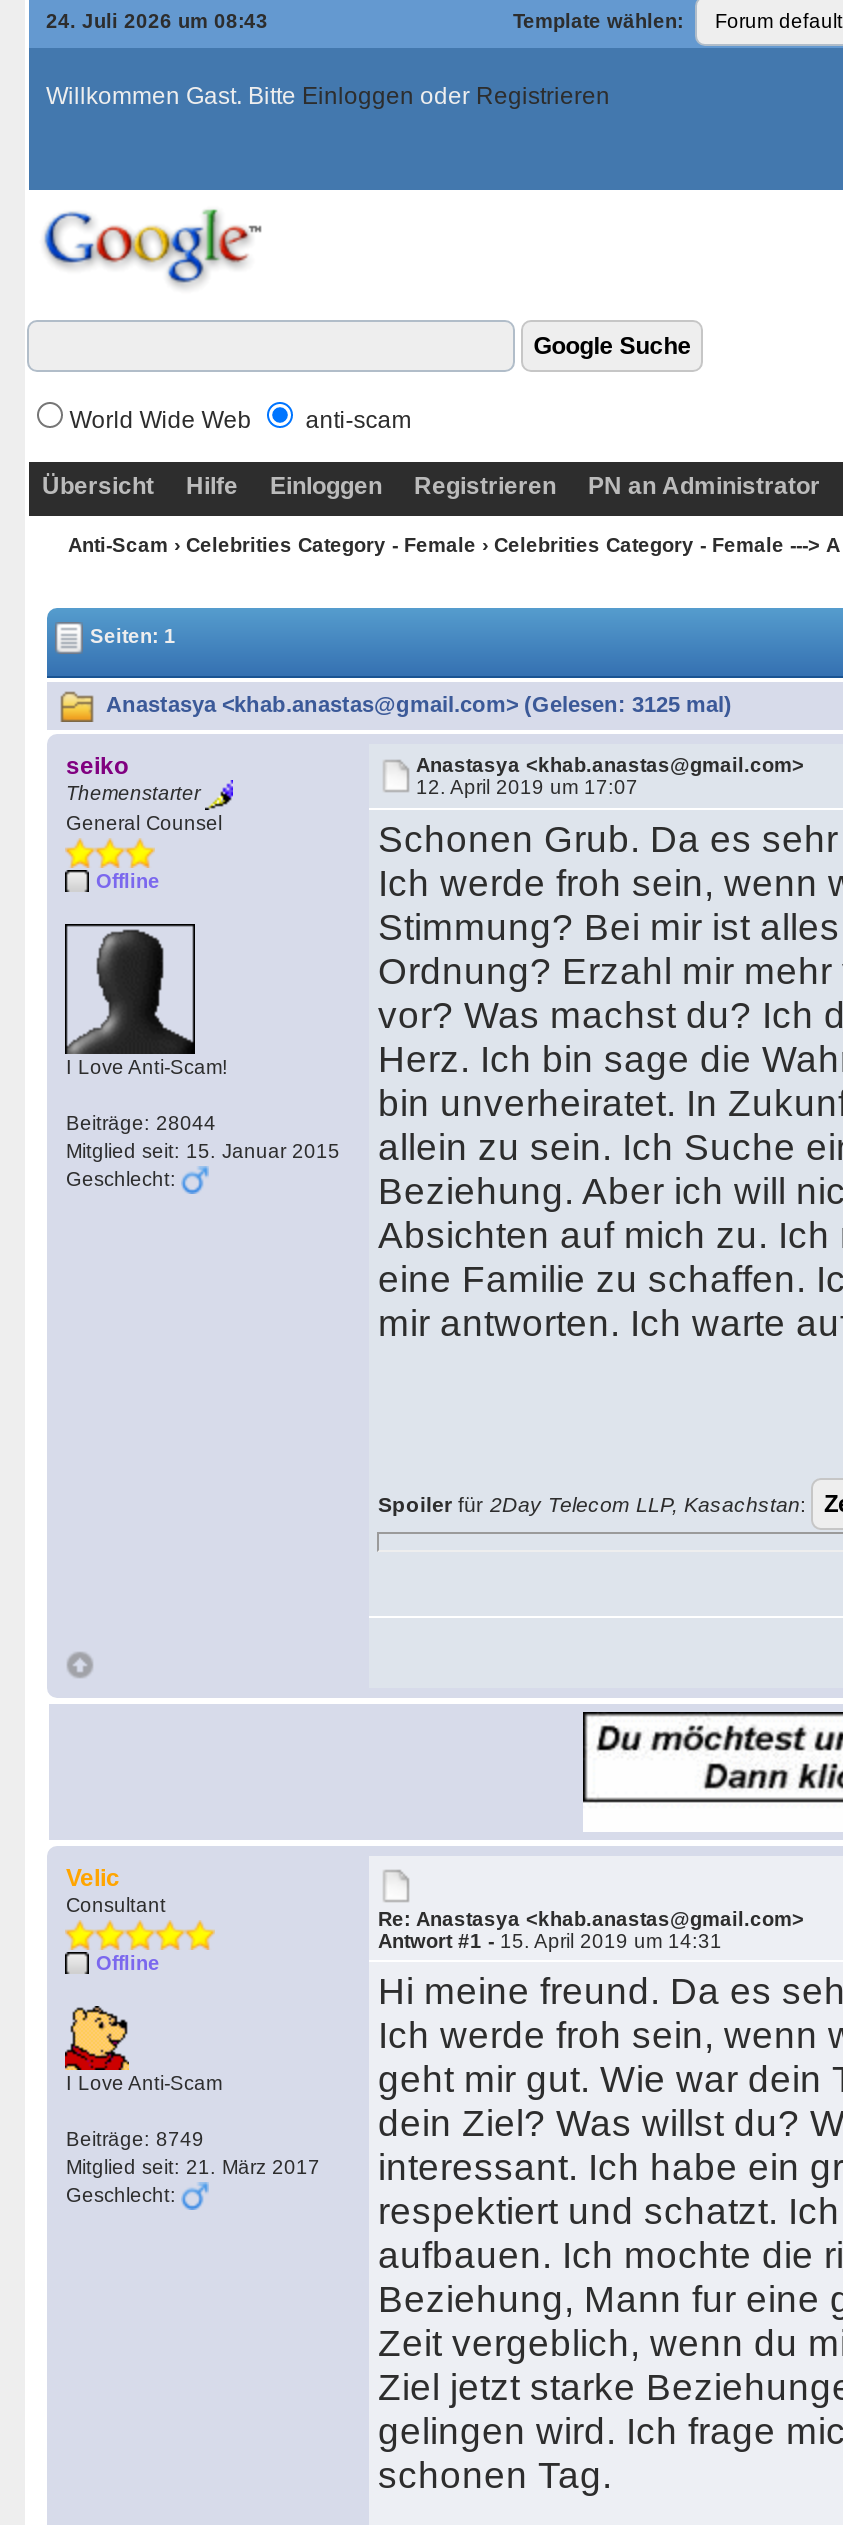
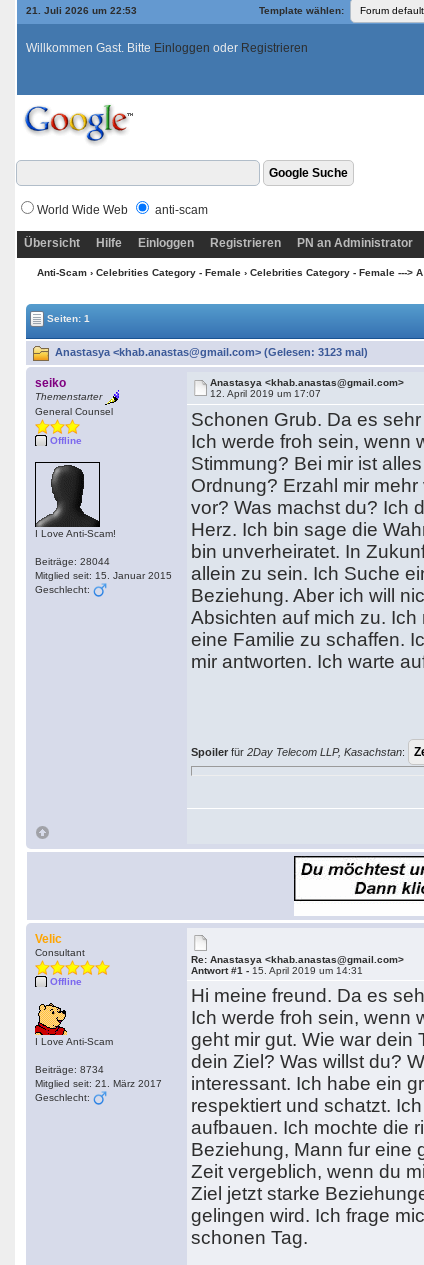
[46,10,268,32] 24. Juli 2026 um 08:43 -> [25,5,136,16] 21. Juli 2026 um 22:53
[100,692,732,716] Anastasya <khab.anastas@gmail.com> (Gelesen: 3125 mal) -> [52,346,368,358] Anastasya <khab.anastas@gmail.com> (Gelesen: 3123 mal)
[66,2128,204,2150] Beiträge: 8749 -> [35,1064,104,1075] Beiträge: 8734

